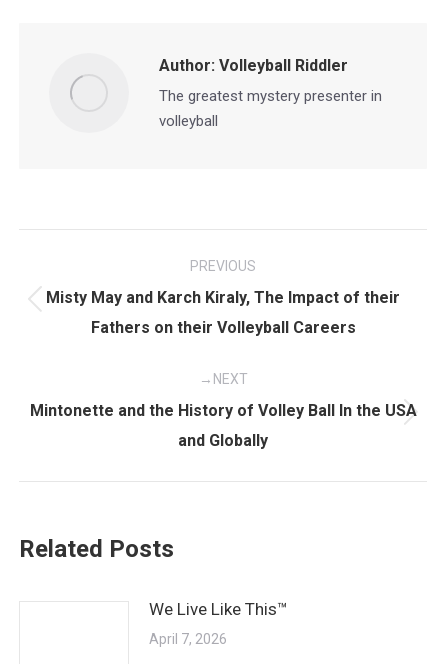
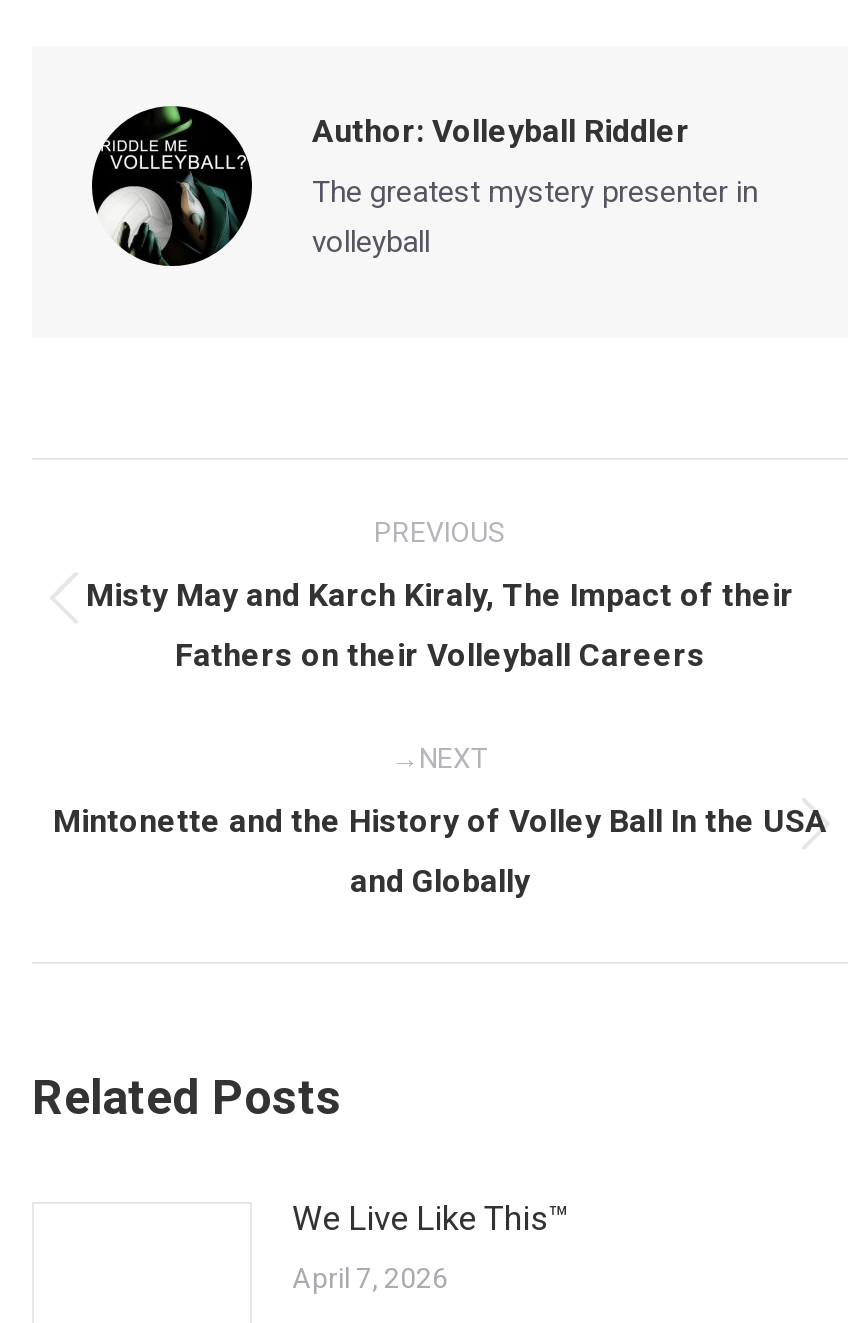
none -> [90,104,254,268] [image]

